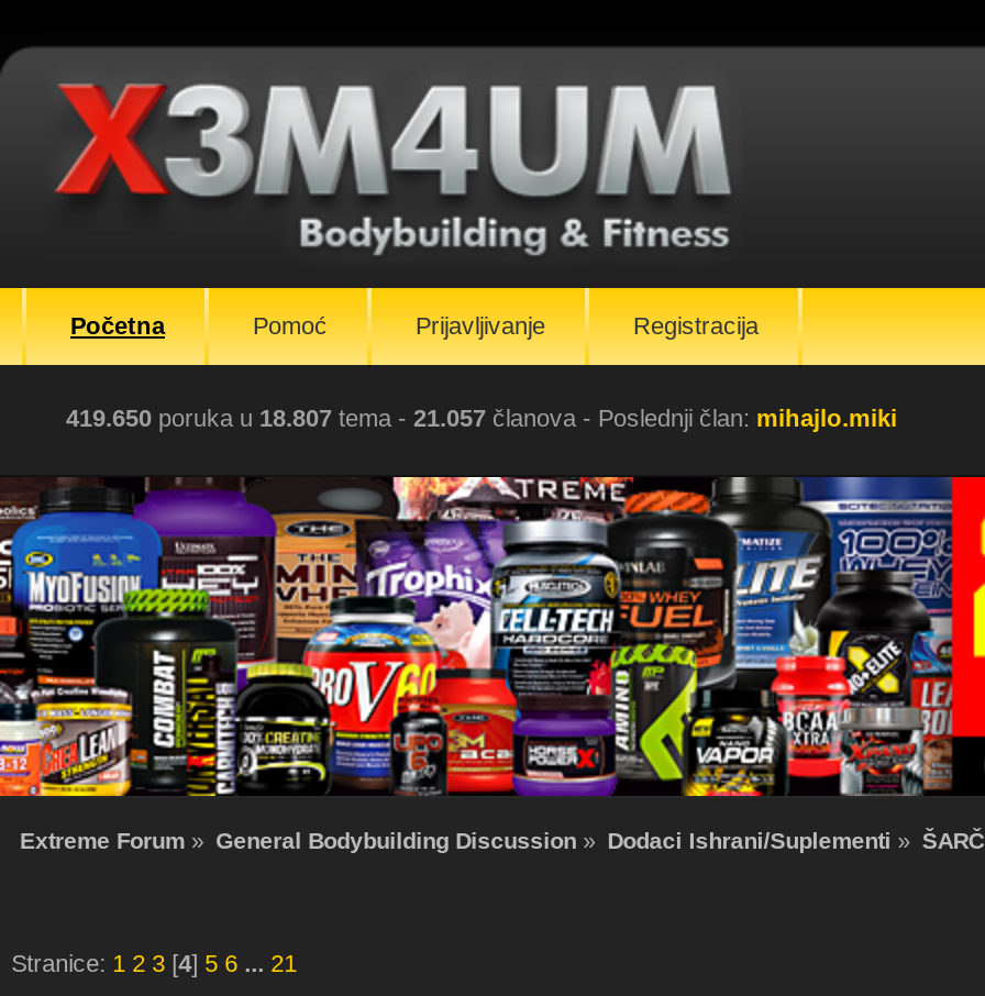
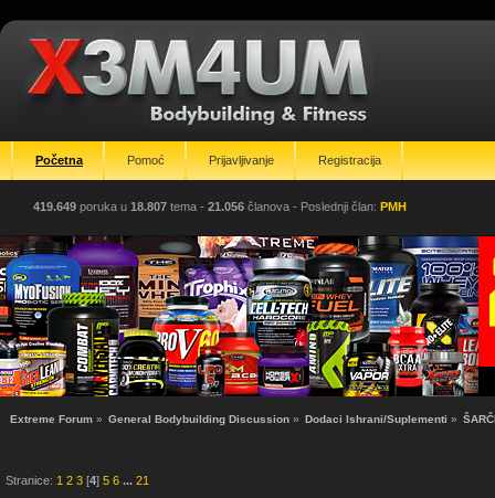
[66,405,897,431] 419.650 poruka u 18.807 tema - 21.057 članova - Poslednji član: mihajlo.miki -> [33,200,407,213] 419.649 poruka u 18.807 tema - 21.056 članova - Poslednji član: PMH

